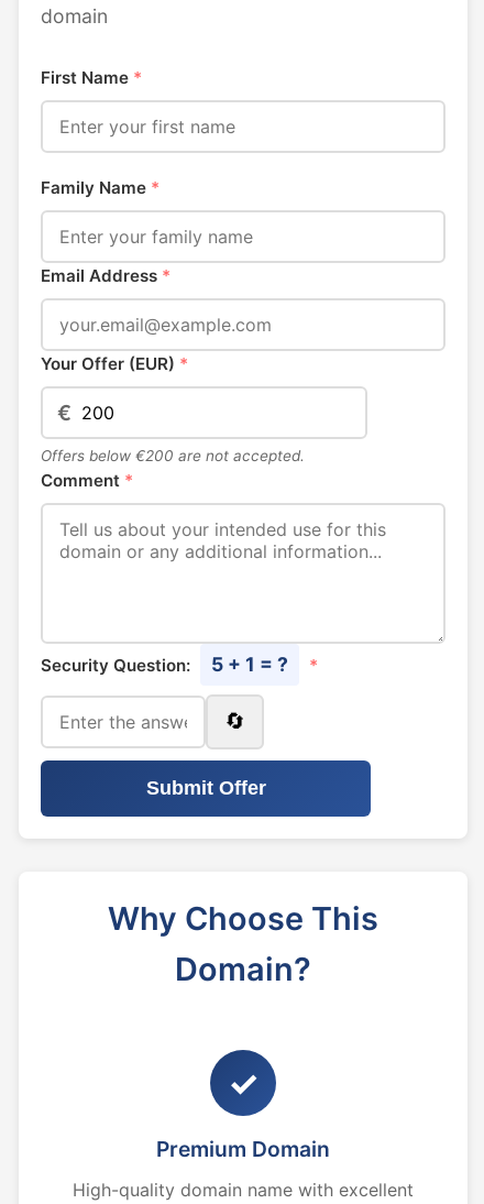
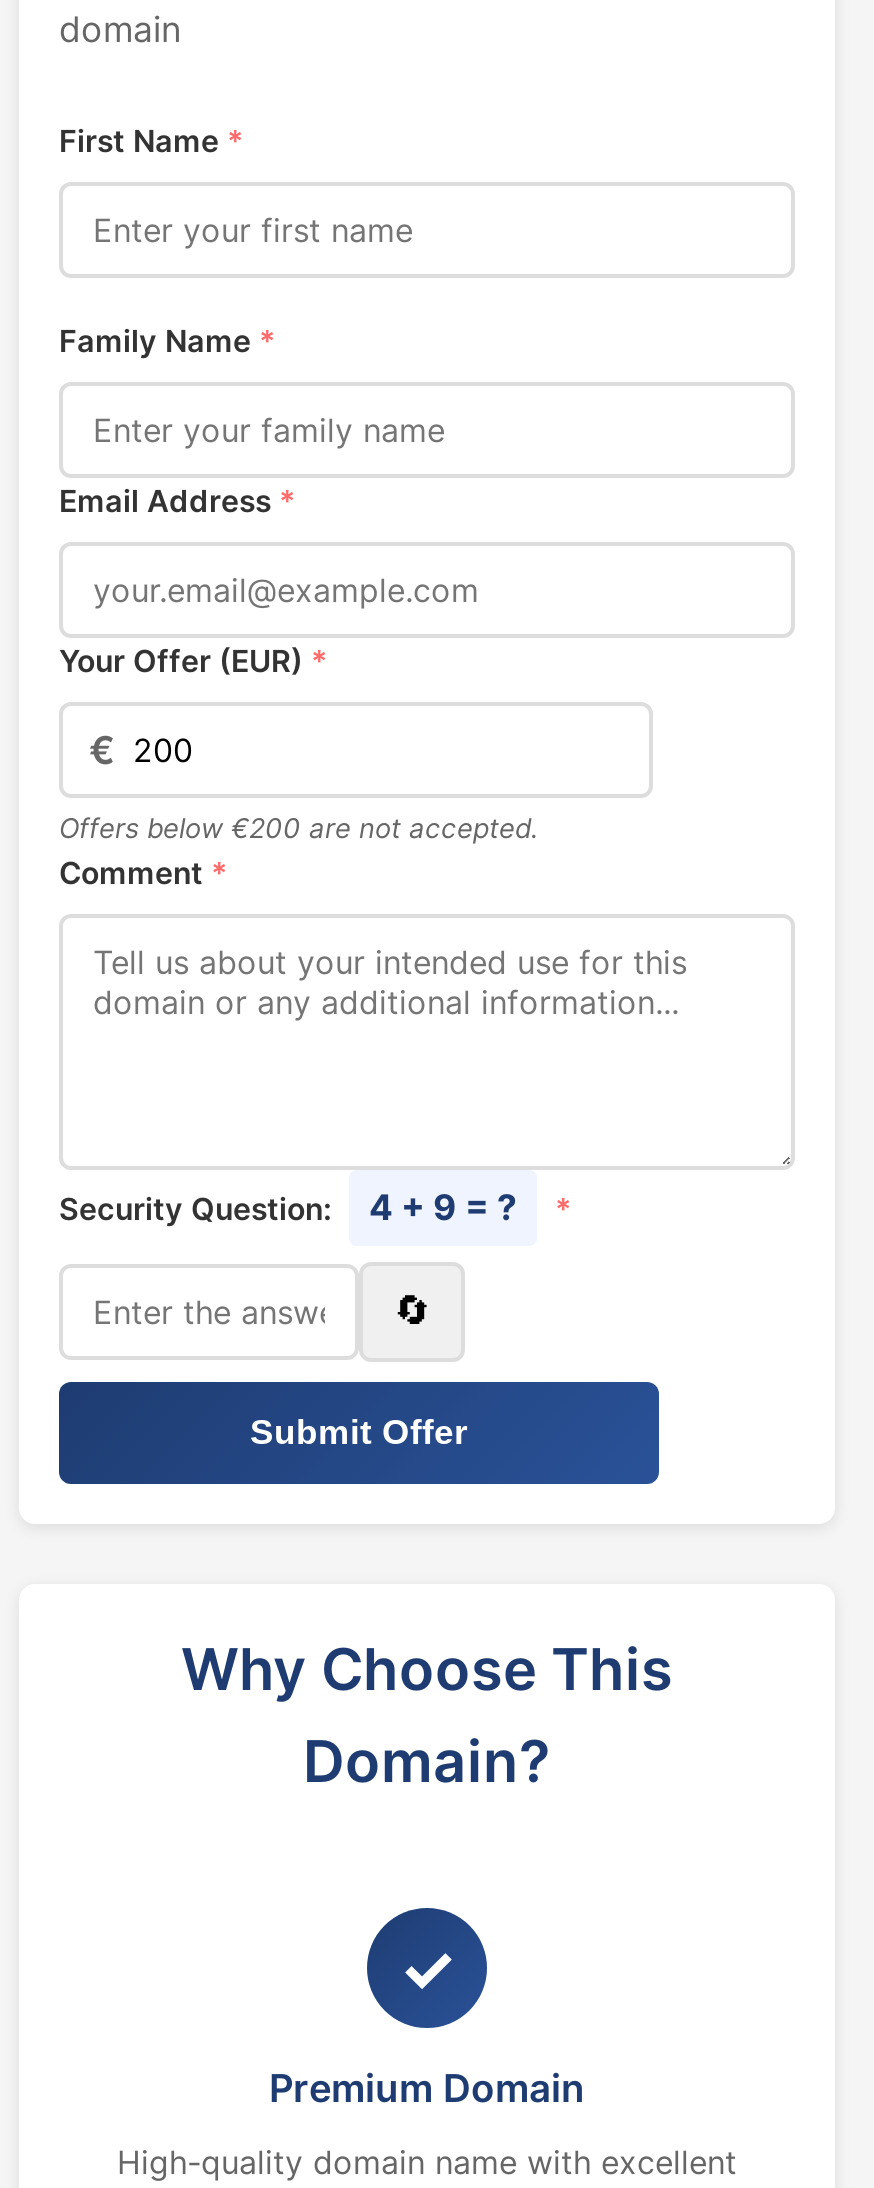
[211,653,288,676] 5 + 1 = ? -> [369,1186,517,1228] 4 + 9 = ?

